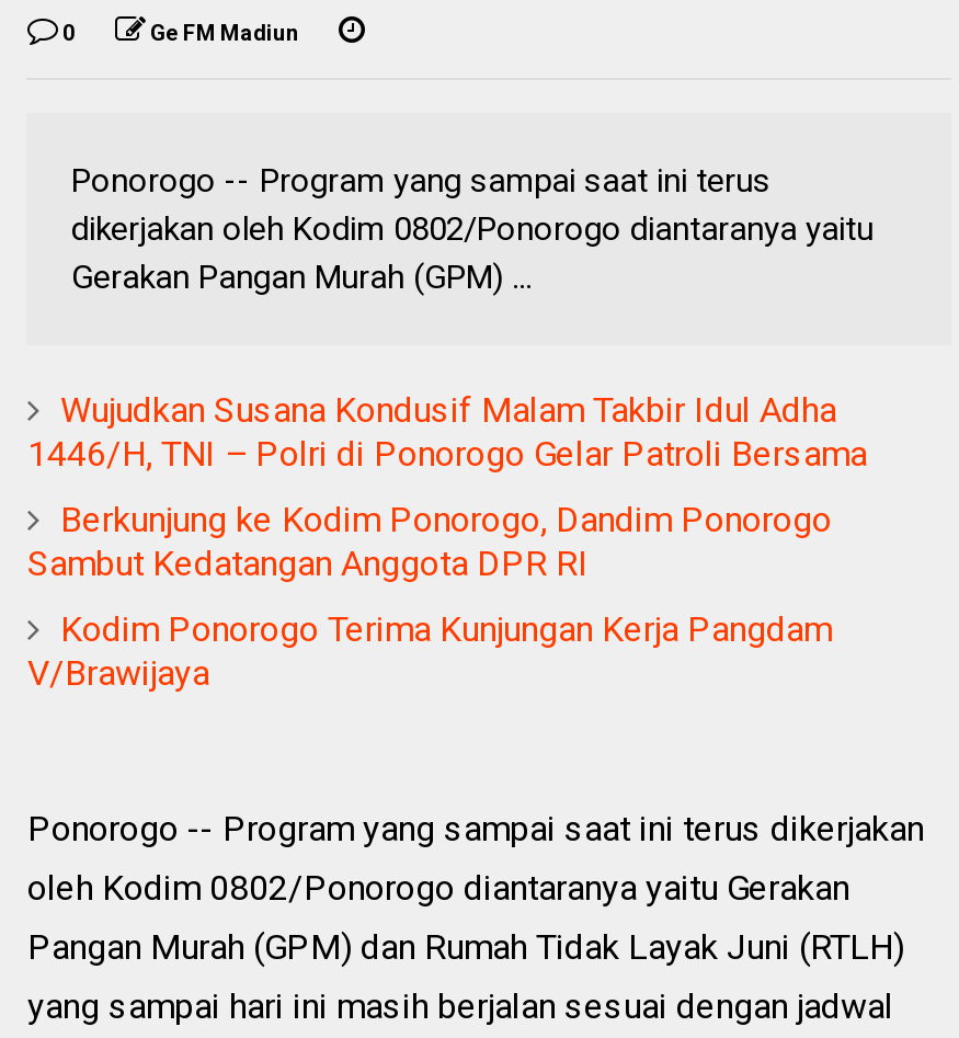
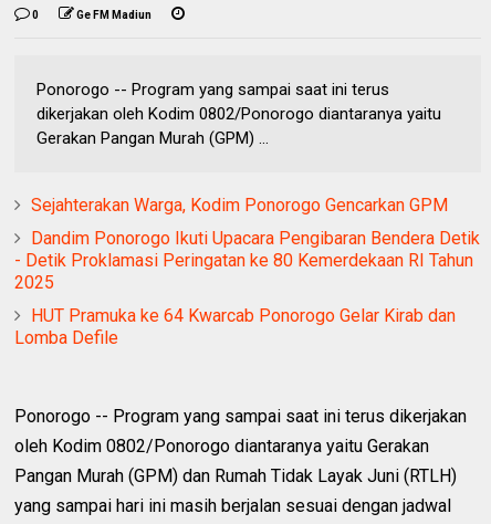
[27,390,867,475] Wujudkan Susana Kondusif Malam Takbir Idul Adha | 1446/H, TNI – Polri di Ponorogo Gelar Patroli Bersama -> [31,195,448,216] Sejahterakan Warga, Kodim Ponorogo Gencarkan GPM
[27,500,832,585] Berkunjung ke Kodim Ponorogo, Dandim Ponorogo | Sambut Kedatangan Anggota DPR RI -> [15,228,480,293] Dandim Ponorogo Ikuti Upacara Pengibaran Bendera Detik | - Detik Proklamasi Peringatan ke 80 Kemerdekaan RI Tahun | 2025
[27,609,832,695] Kodim Ponorogo Terima Kunjungan Kerja Pangdam | V/Brawijaya -> [15,306,456,349] HUT Pramuka ke 64 Kwarcab Ponorogo Gelar Kirab dan | Lomba Defile

